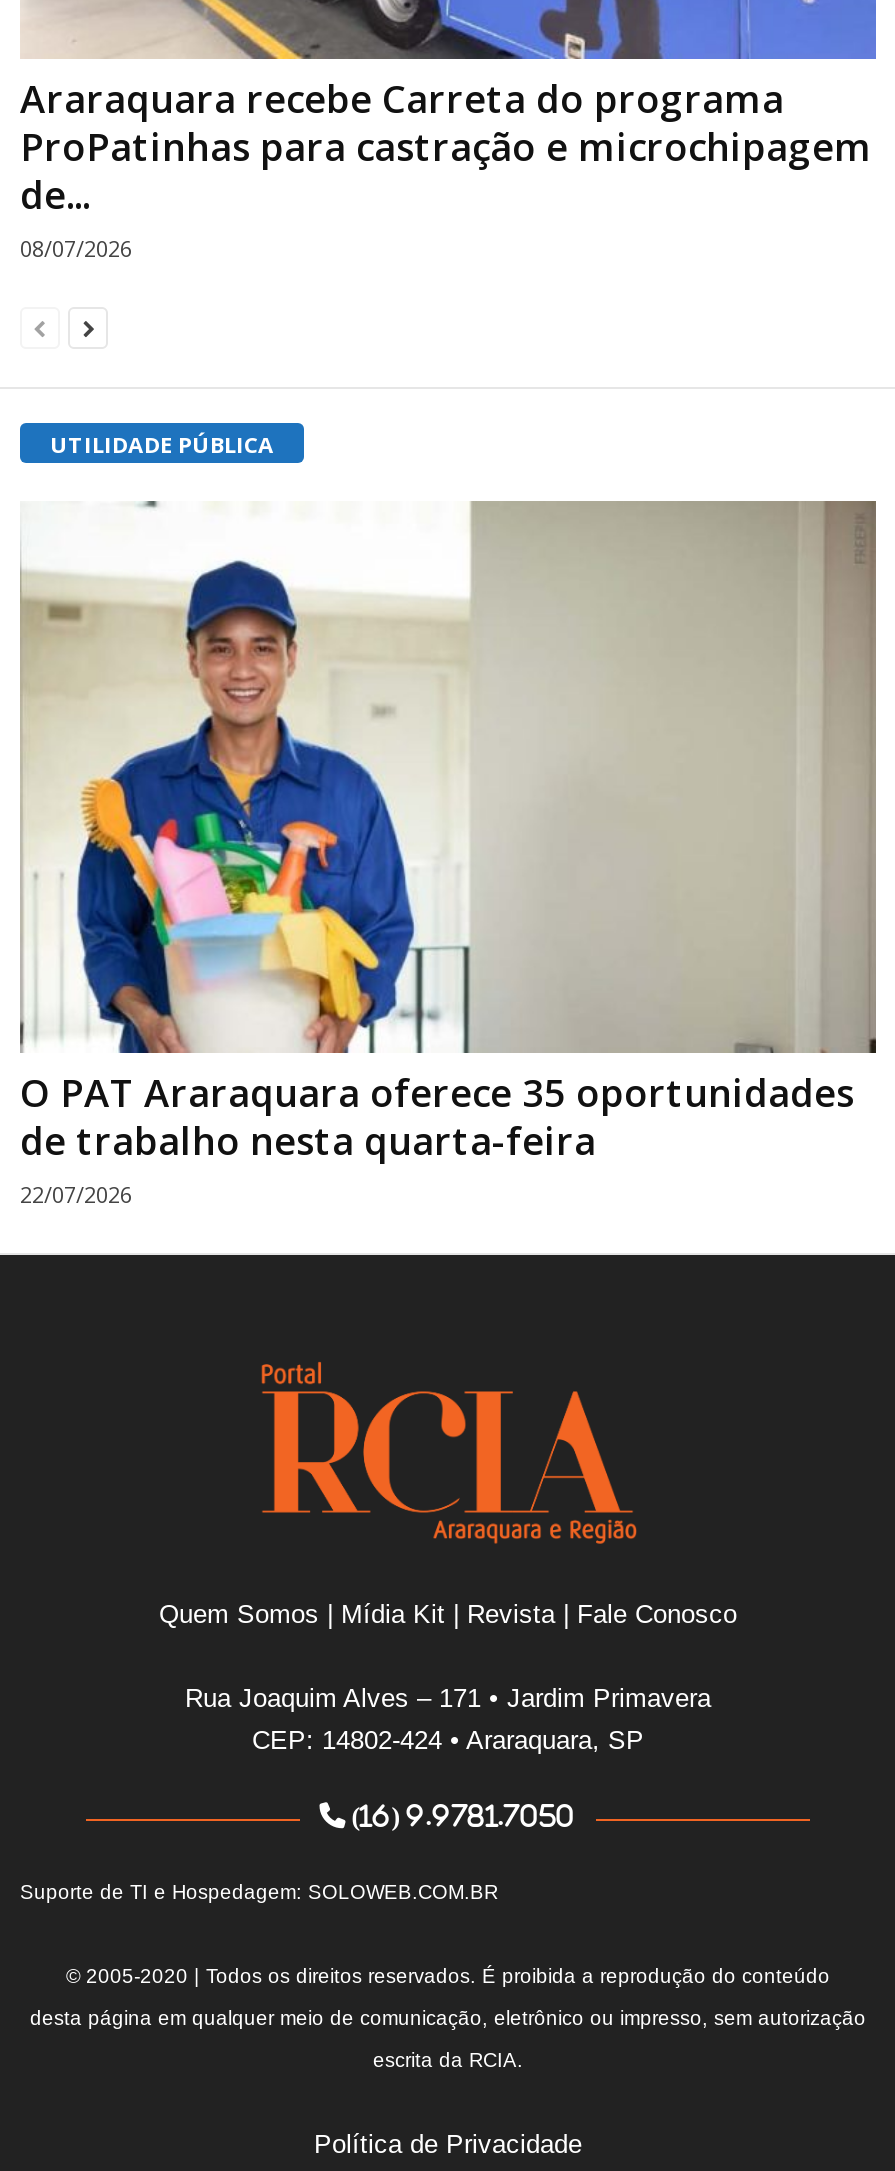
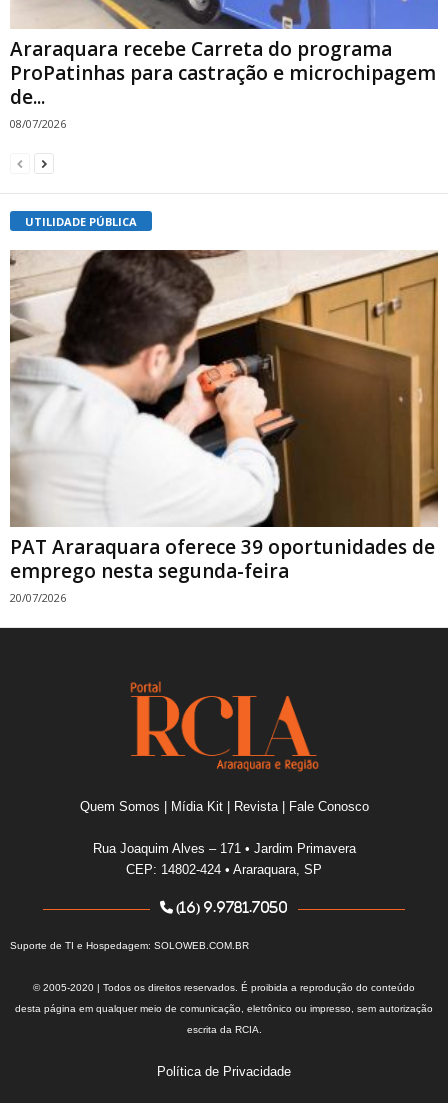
[20,500,878,1210] [image] | O PAT Araraquara oferece 35 oportunidades | de trabalho nesta quarta-feira | 22/07/2026 -> [9,249,439,605] [image] | PAT Araraquara oferece 39 oportunidades de | emprego nesta segunda-feira | 20/07/2026

